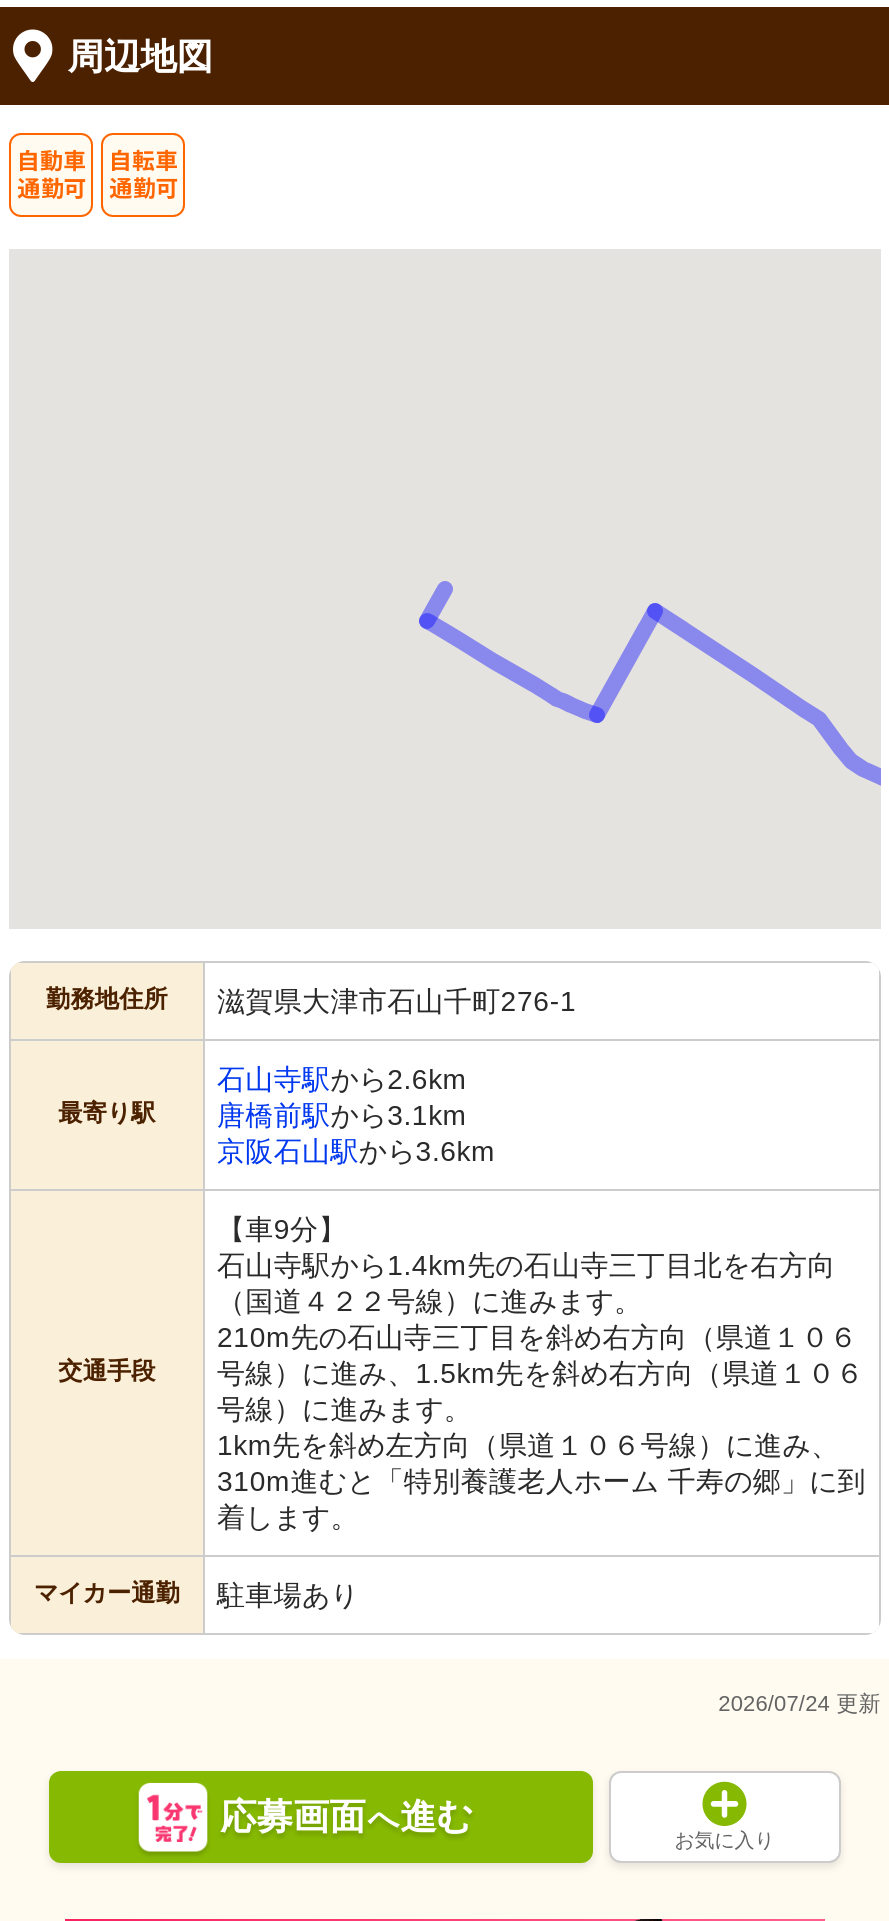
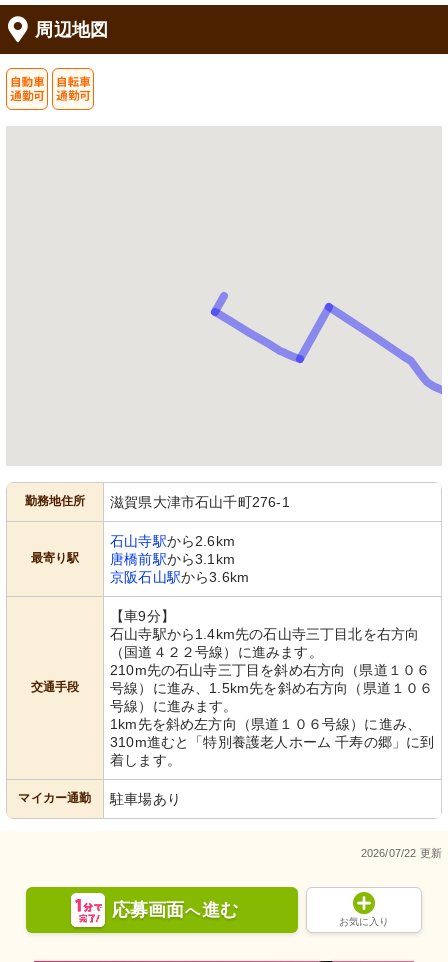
[718,1691,881,1715] 2026/07/24 更新 -> [361,847,442,859] 2026/07/22 更新

